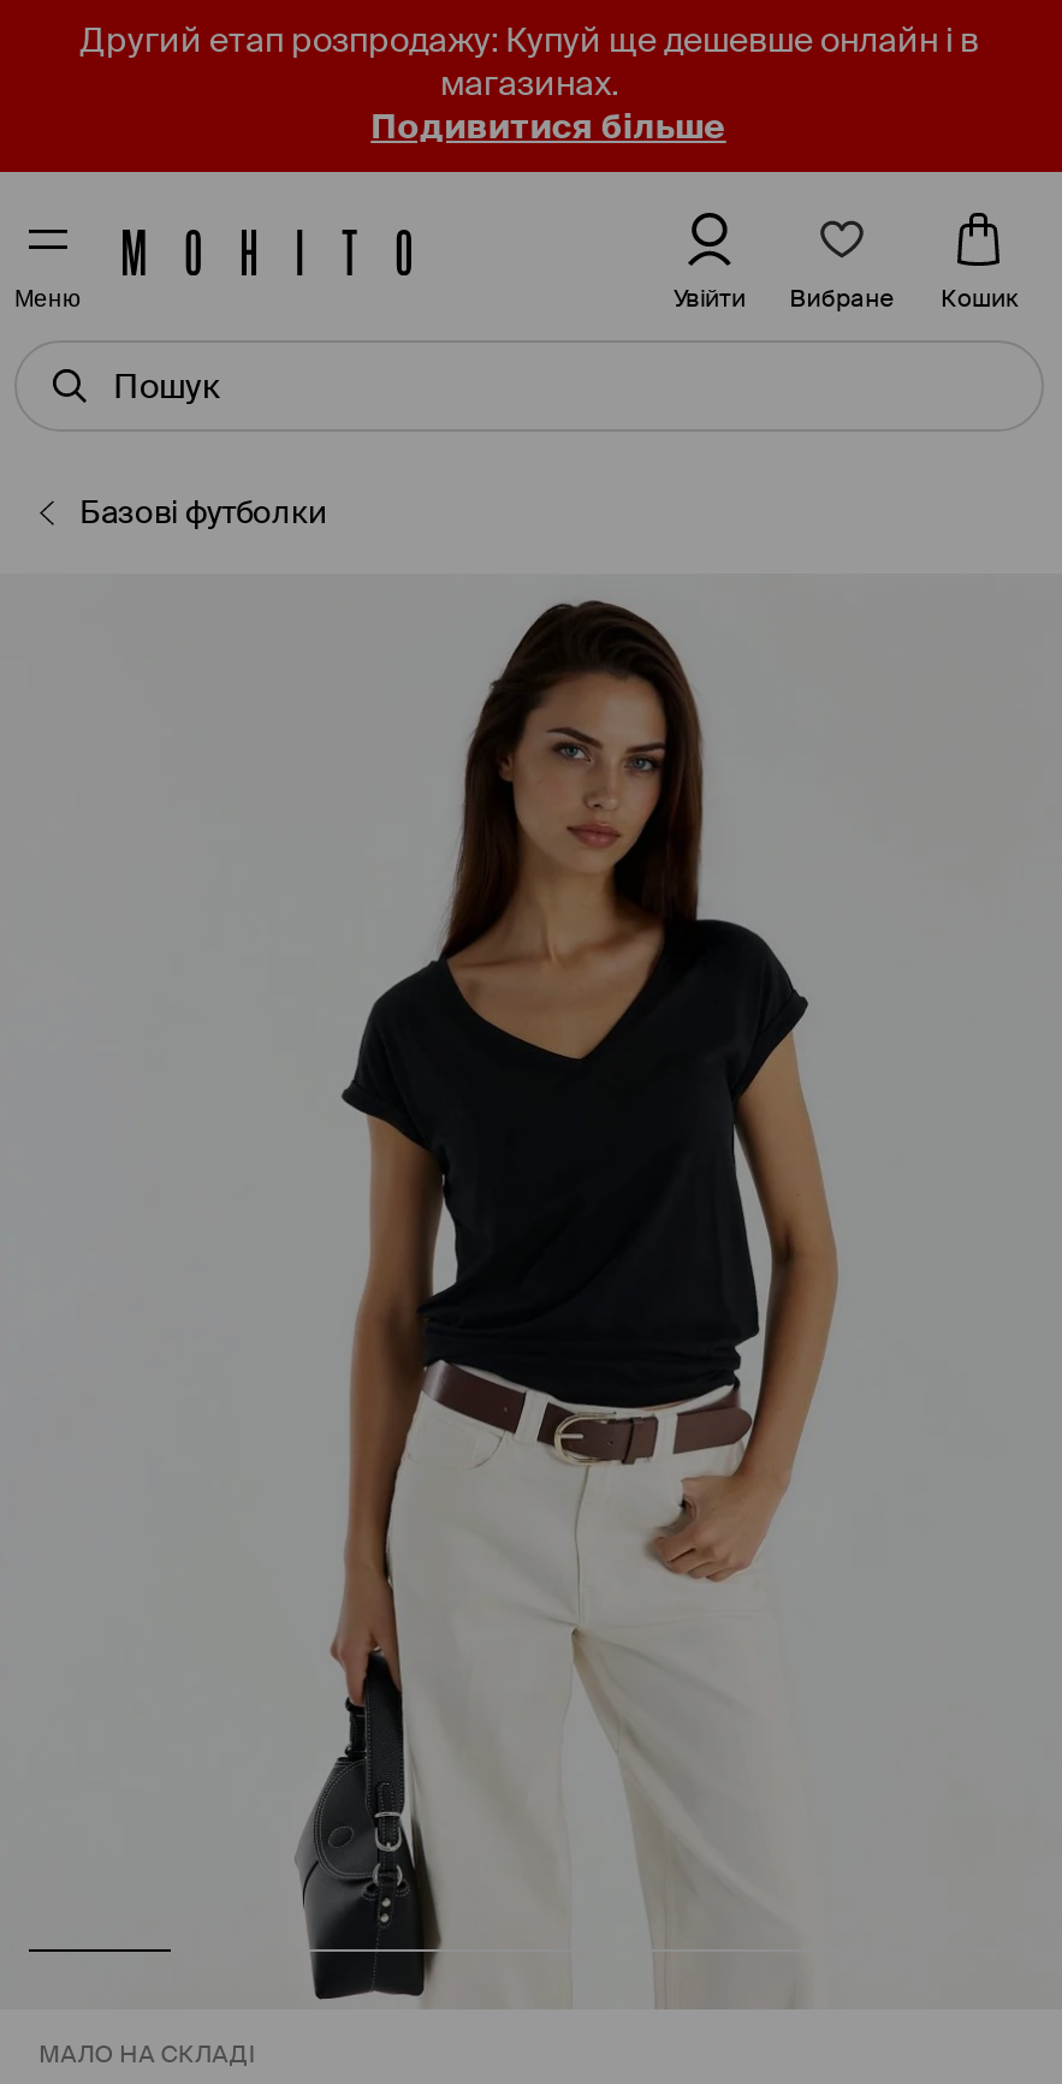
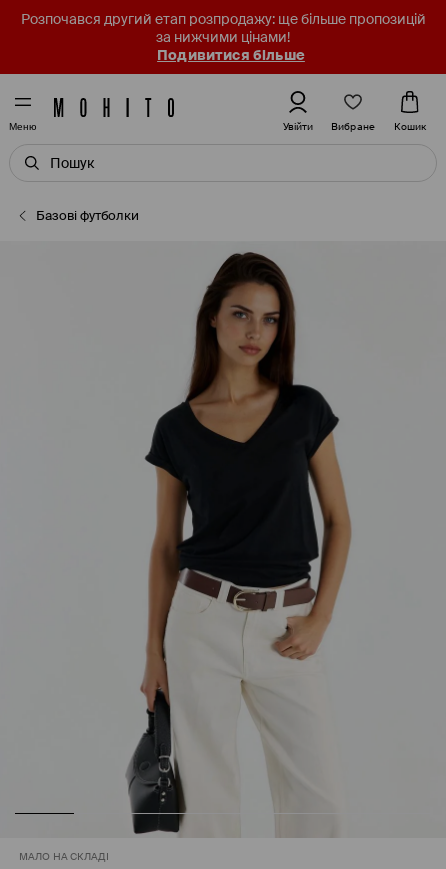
[79,18,979,105] Другий етап розпродажу: Купуй ще дешевше онлайн і в | магазинах. -> [20,10,425,46] Розпочався другий етап розпродажу: ще більше пропозицій | за нижчими цінами!

